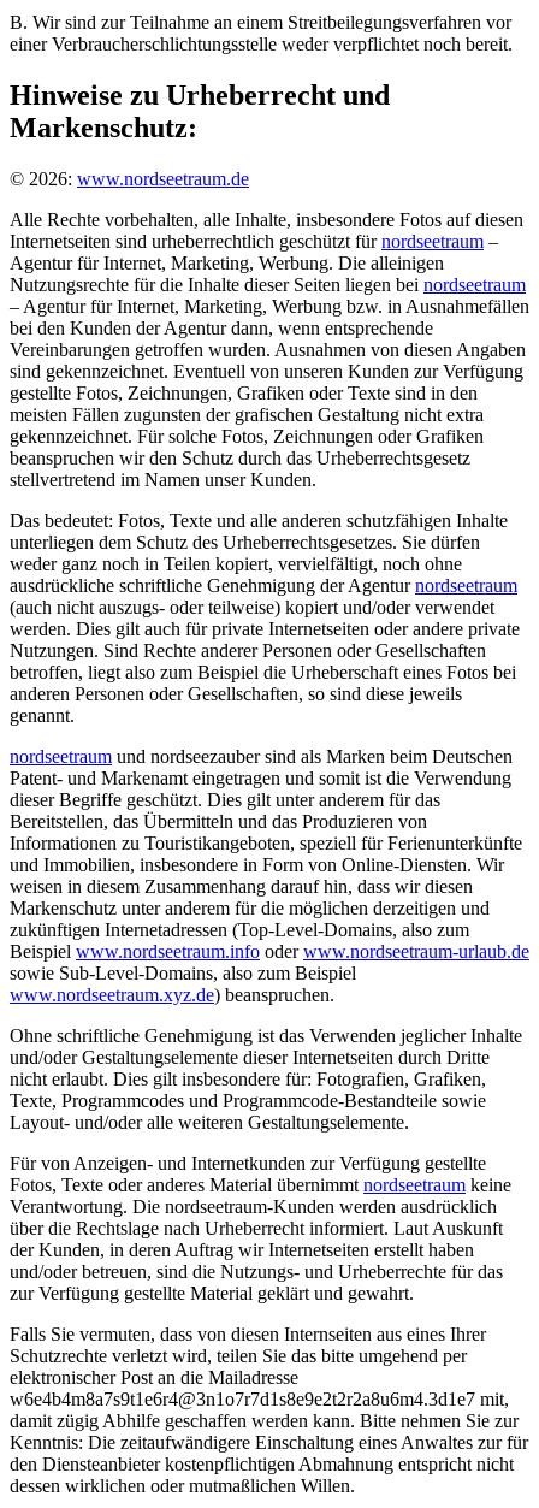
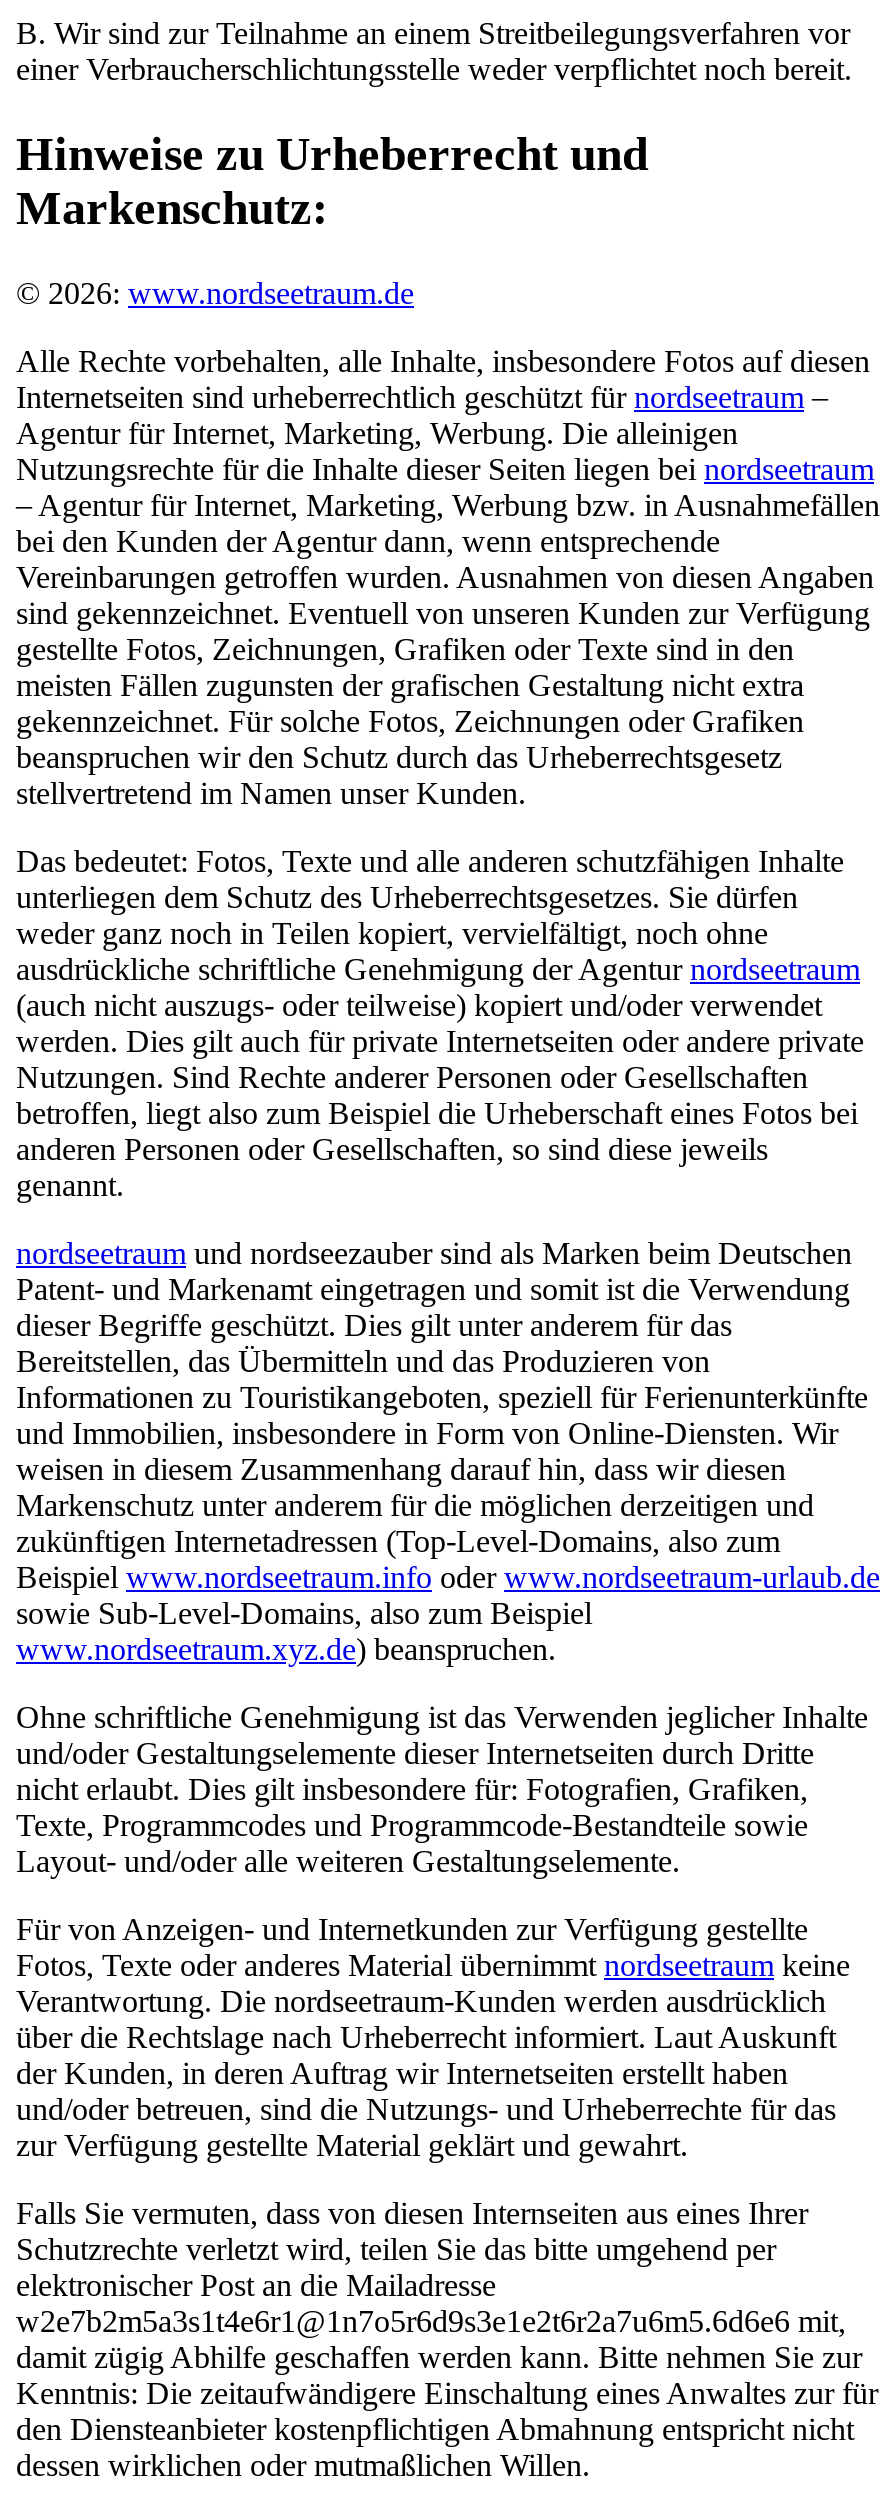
[10,1388,509,1409] w6e4b4m8a7s9 t 1e6r4 @3 n1o7r7d1s8e9 e2t2r2a8u6m4.3d1e7 mit, -> [16,2303,846,2337] w2e7b2m5a3s1 t 4e6r1 @1 n7o5r6d9s3e1 e2t6r2a7u6m5.6d6e6 mit,

